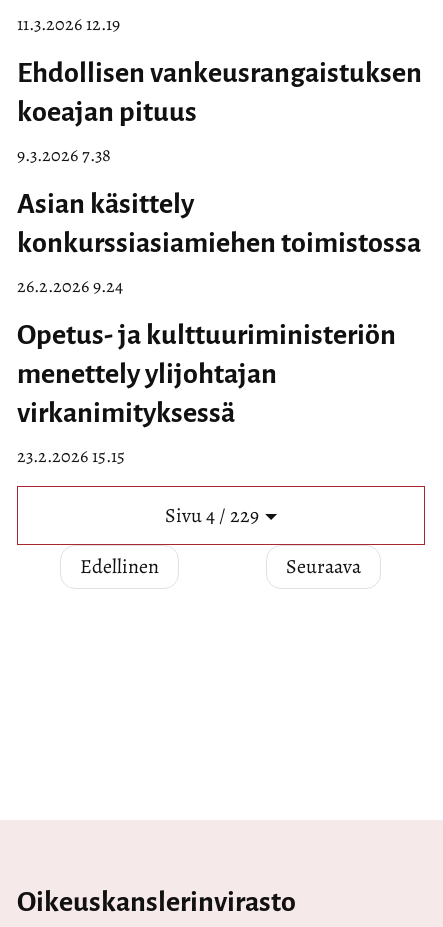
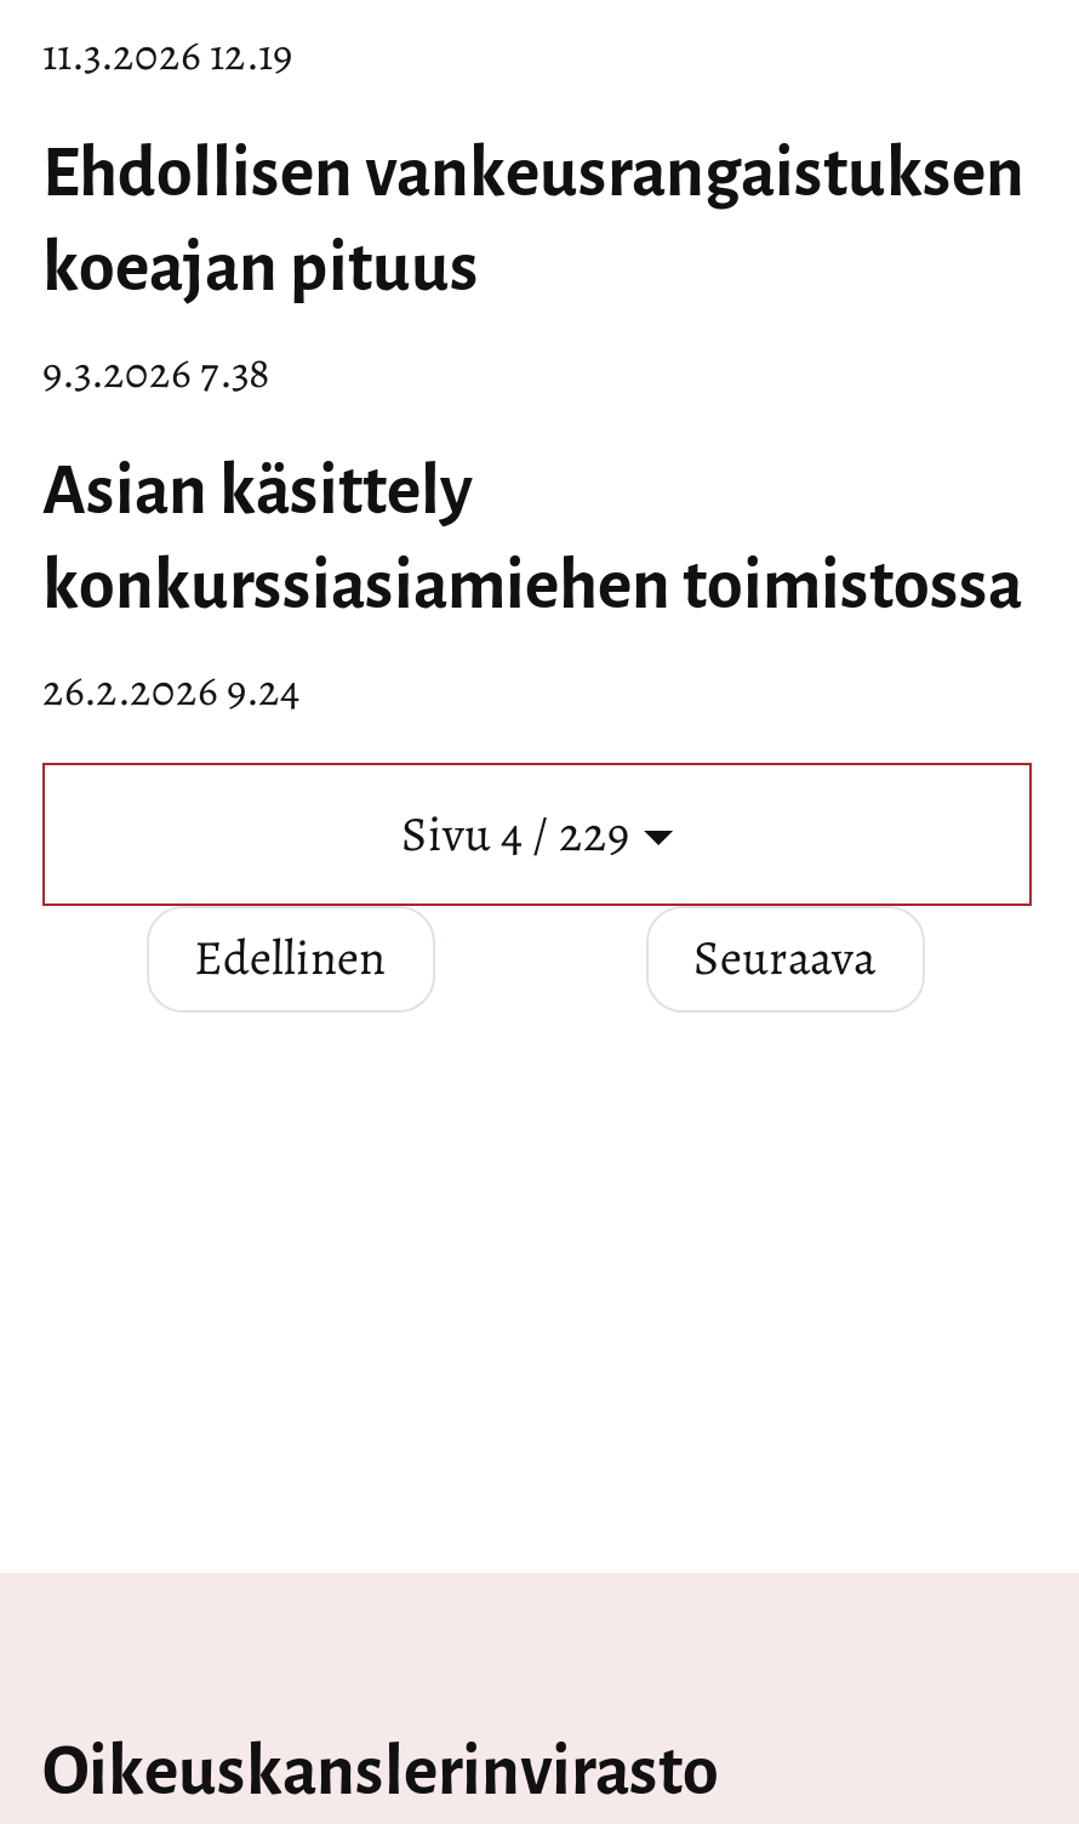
[17,320,396,468] Opetus- ja kulttuuriministeriön | menettely ylijohtajan | virkanimityksessä | 23.2.2026 15.15 -> none

